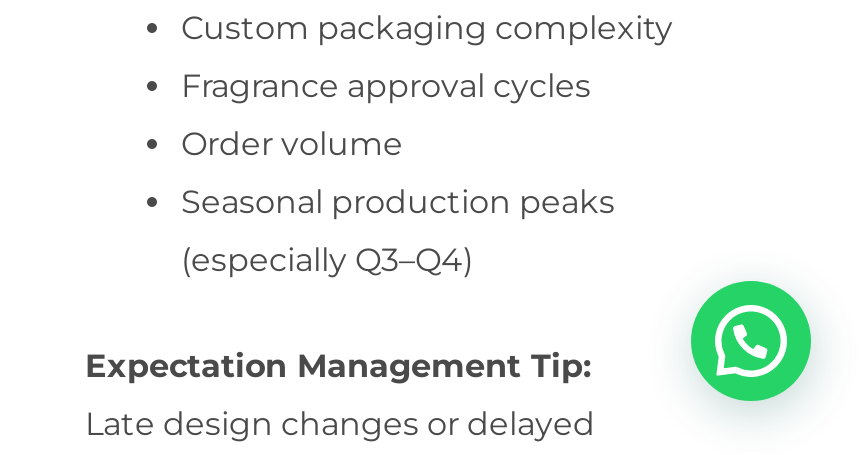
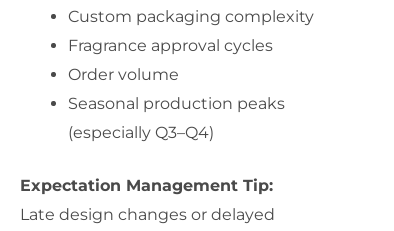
[687,279,815,413] [image] -> none

